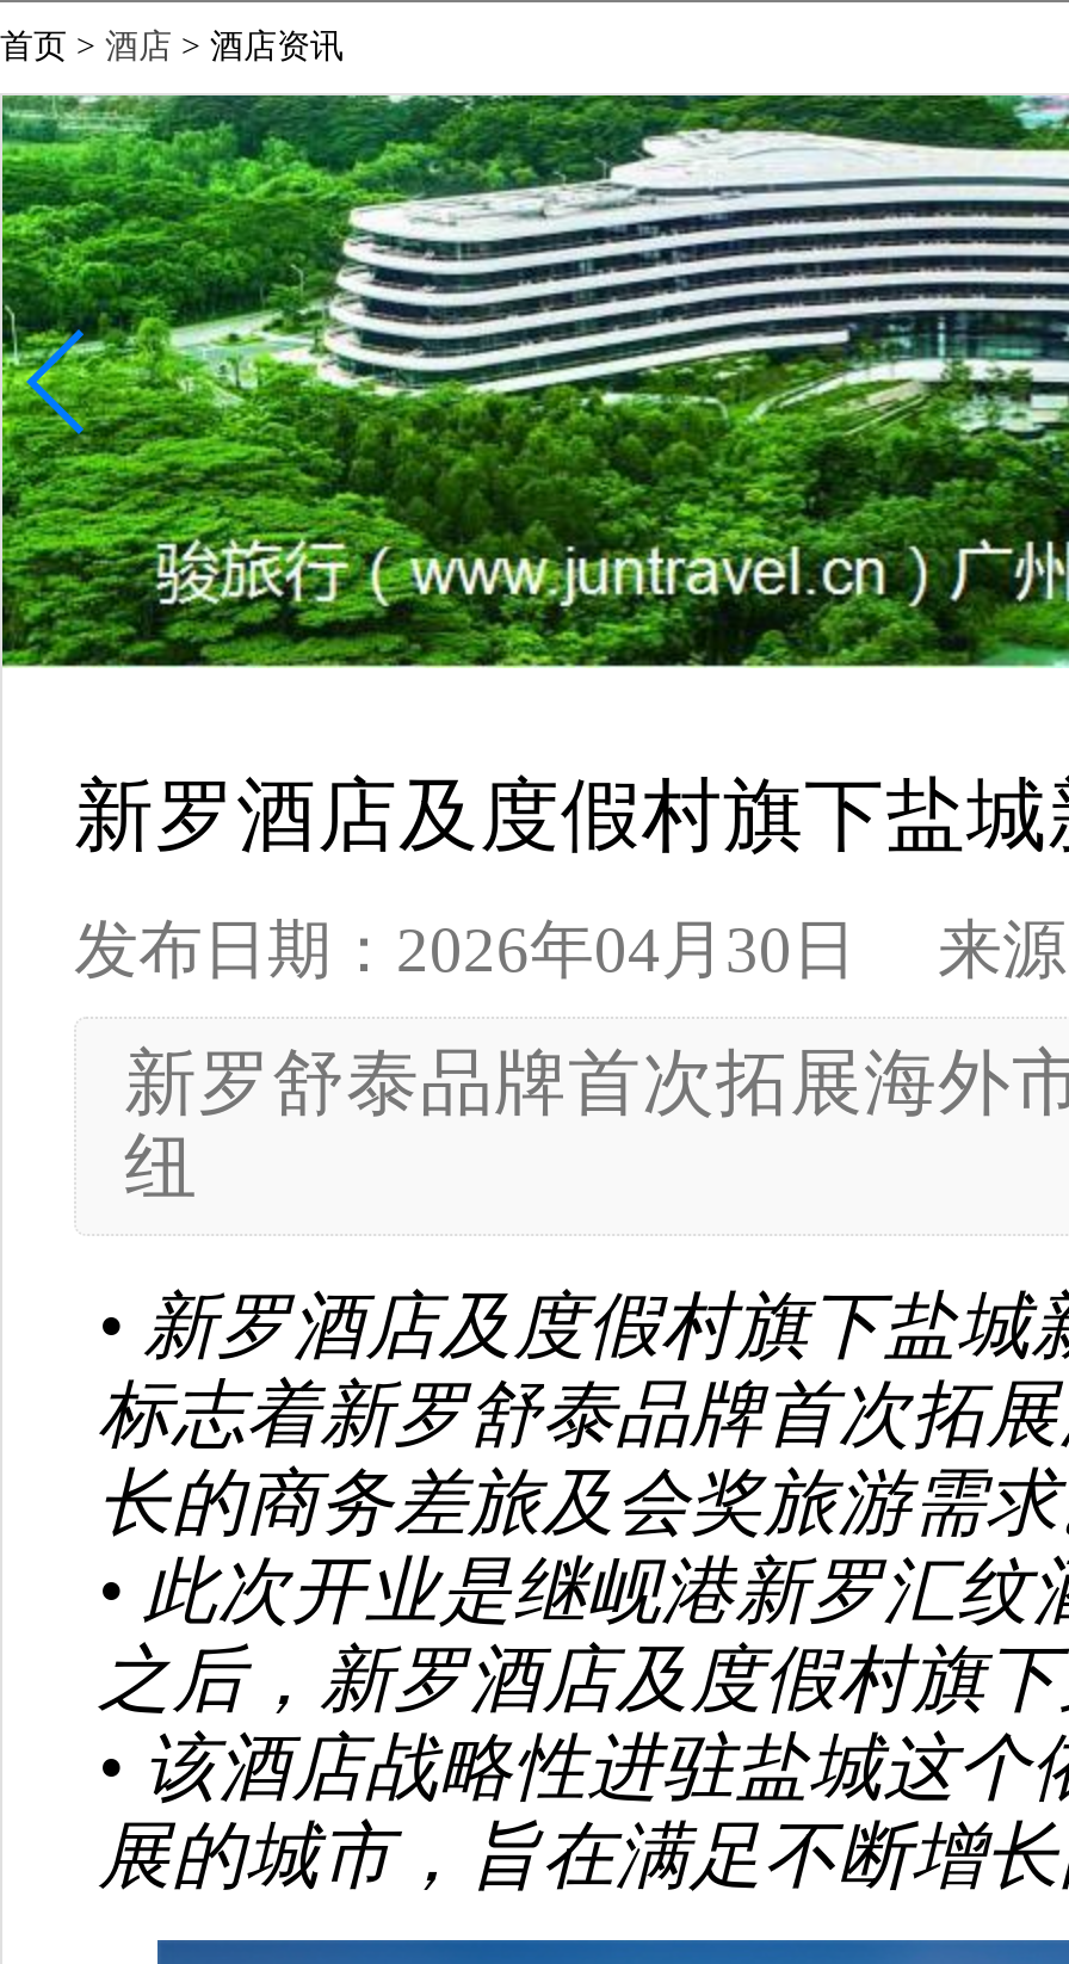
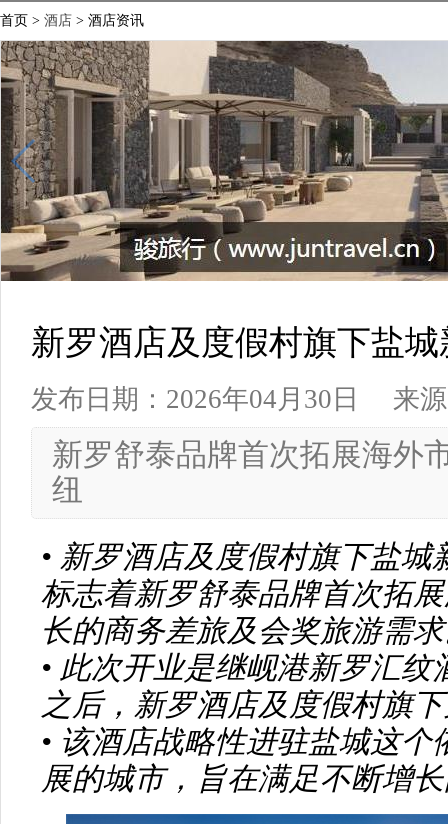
[7,93,1062,668] [image] -> [3,40,445,282] [image]

